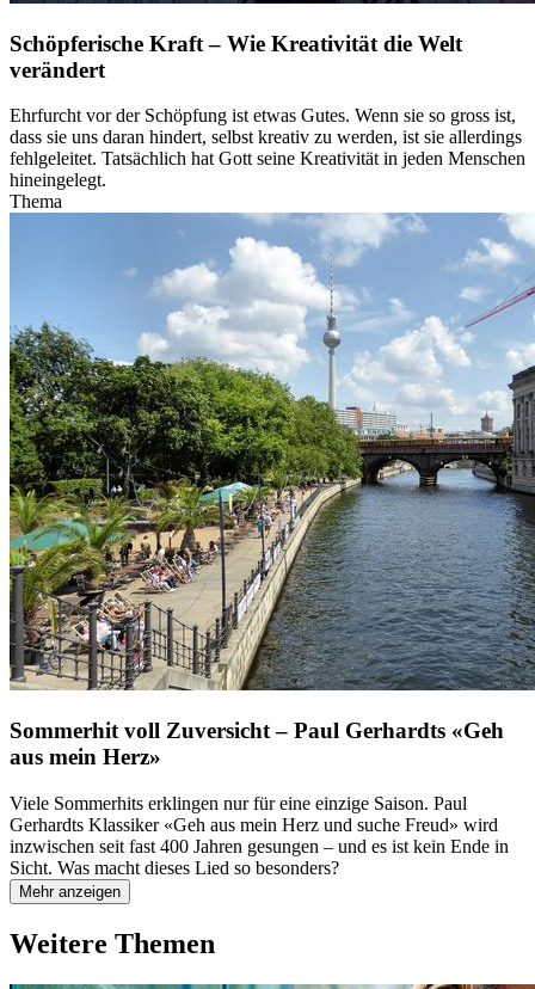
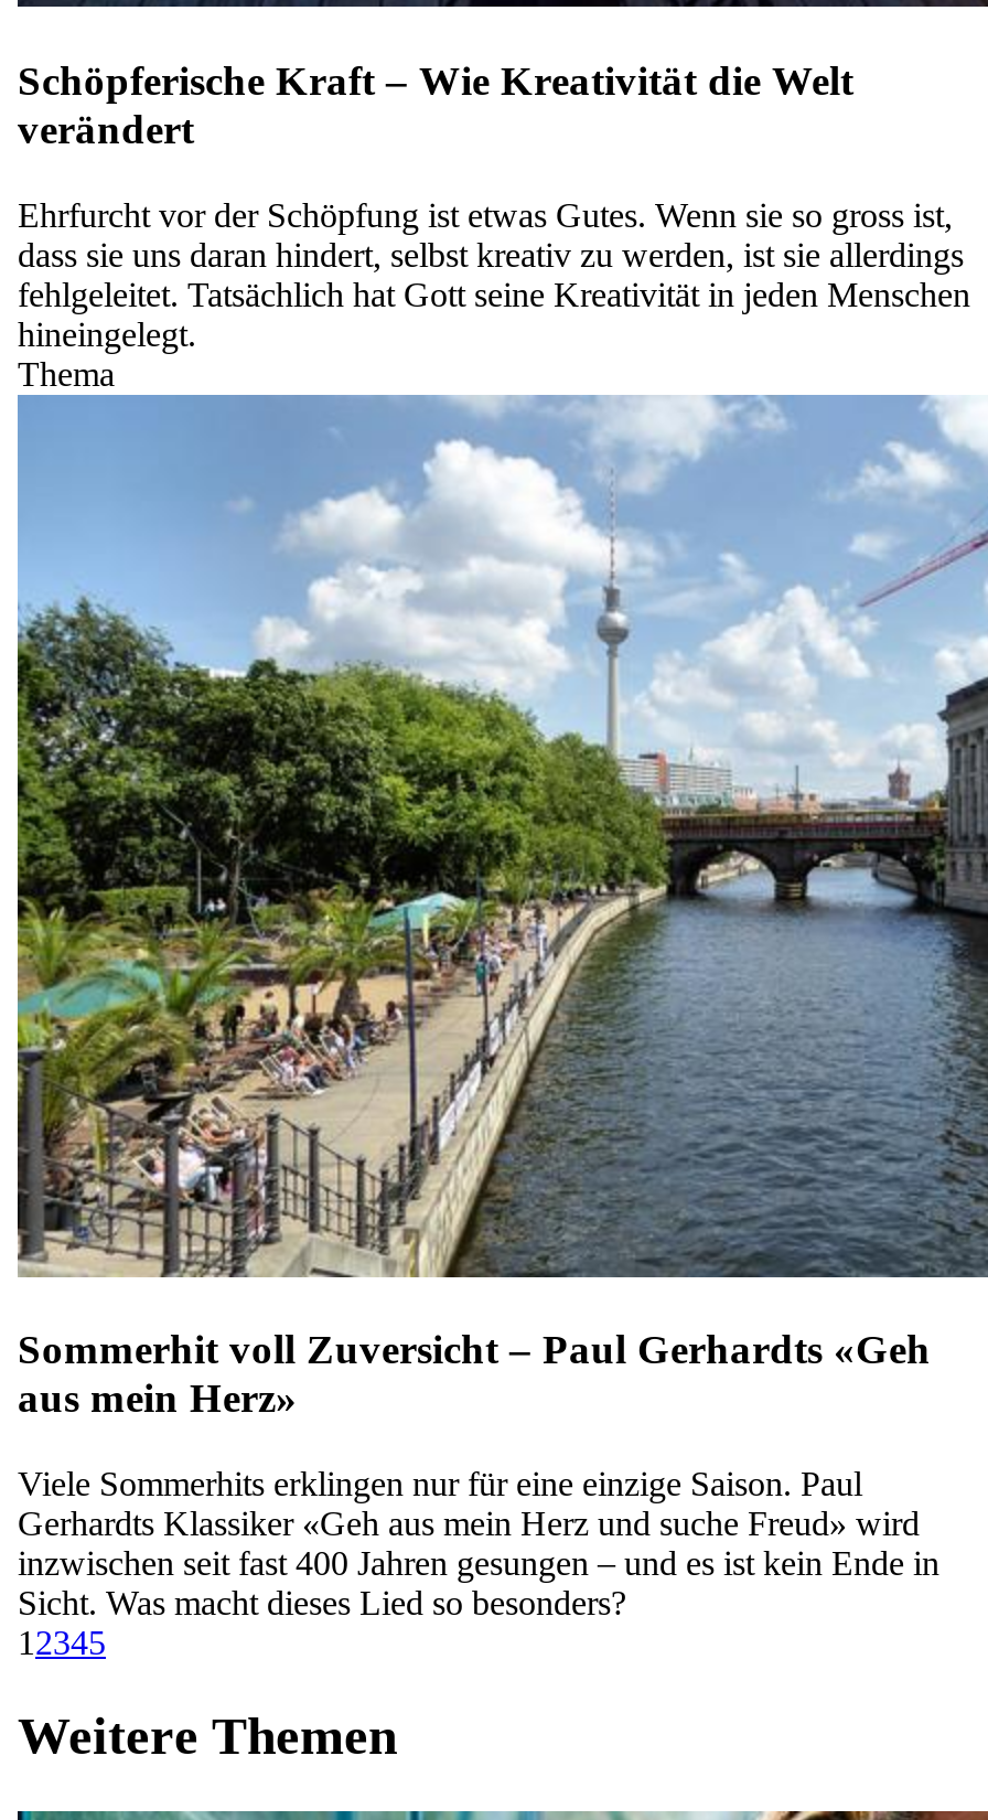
[19,883,121,900] Mehr anzeigen -> [18,1623,106,1661] 1 2345

